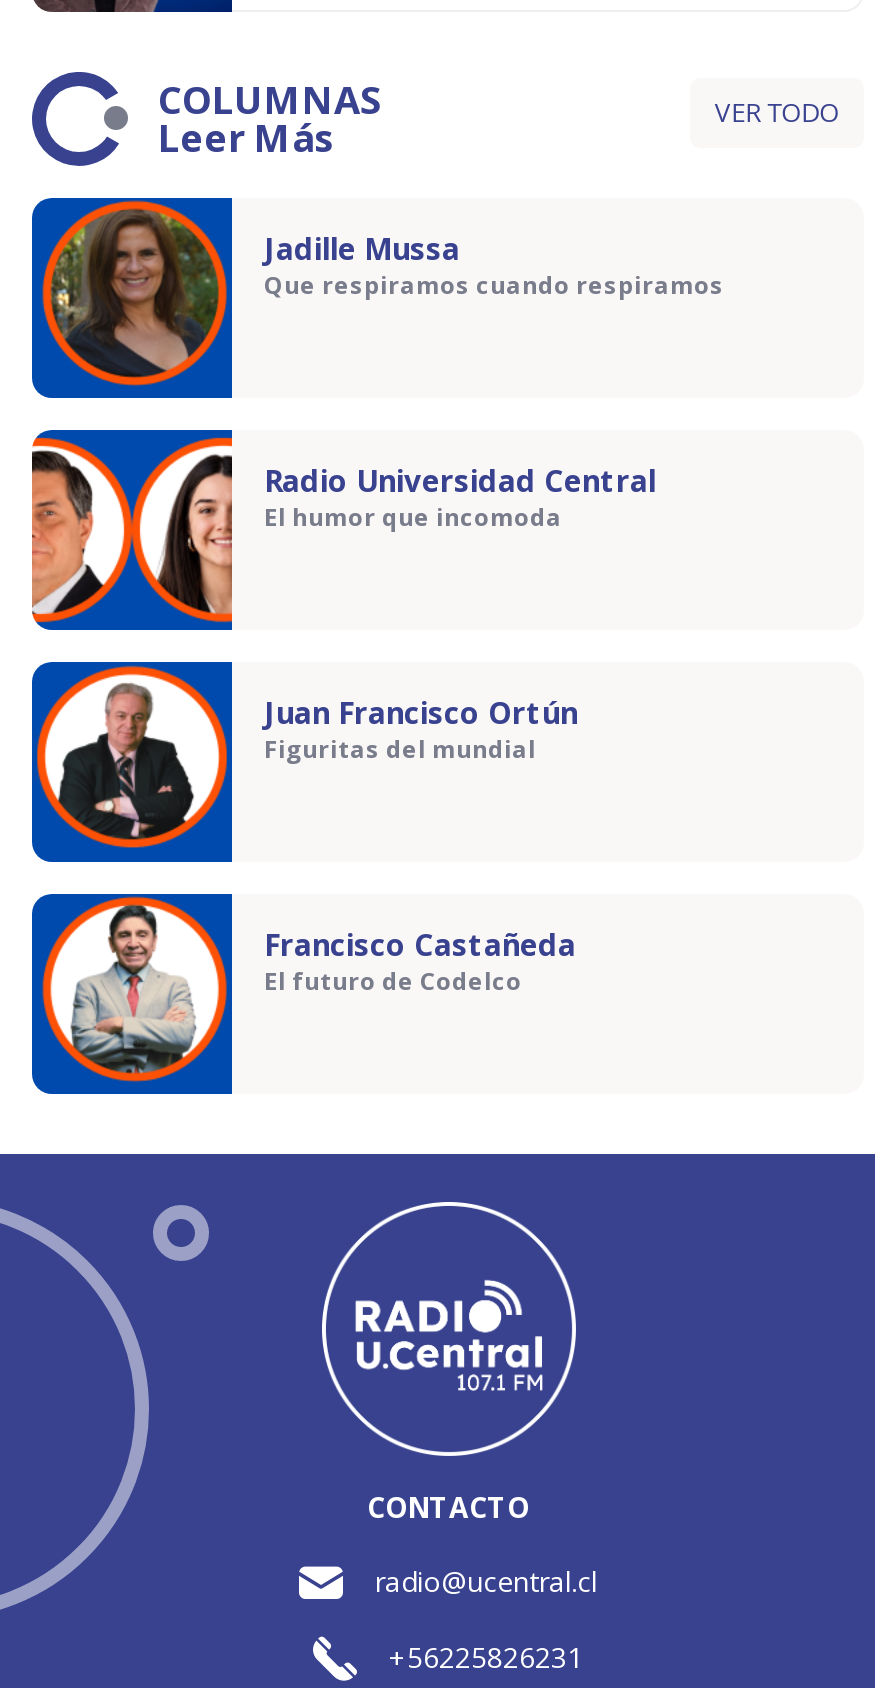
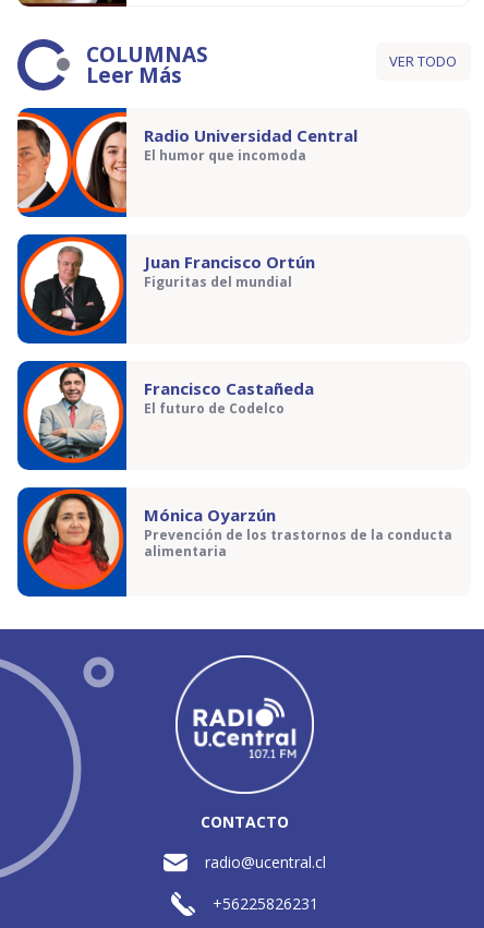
[30,198,724,392] [image] | Jadille Mussa | Que respiramos cuando respiramos -> none
moved [28,434,656,998] -> [15,110,358,418]: [image] | Radio Universidad Central | El humor que incomoda | Juan Francisco Ortún | Figuritas del mundial | Francisco Castañeda | El futuro de Codelco
none -> [28,493,452,584] [image] | Mónica Oyarzún | Prevención de los trastornos de la conducta | alimentaria

